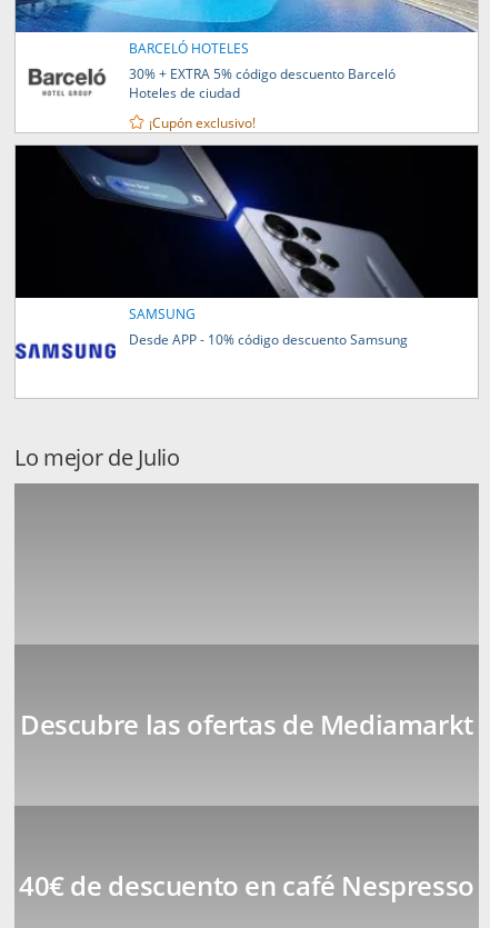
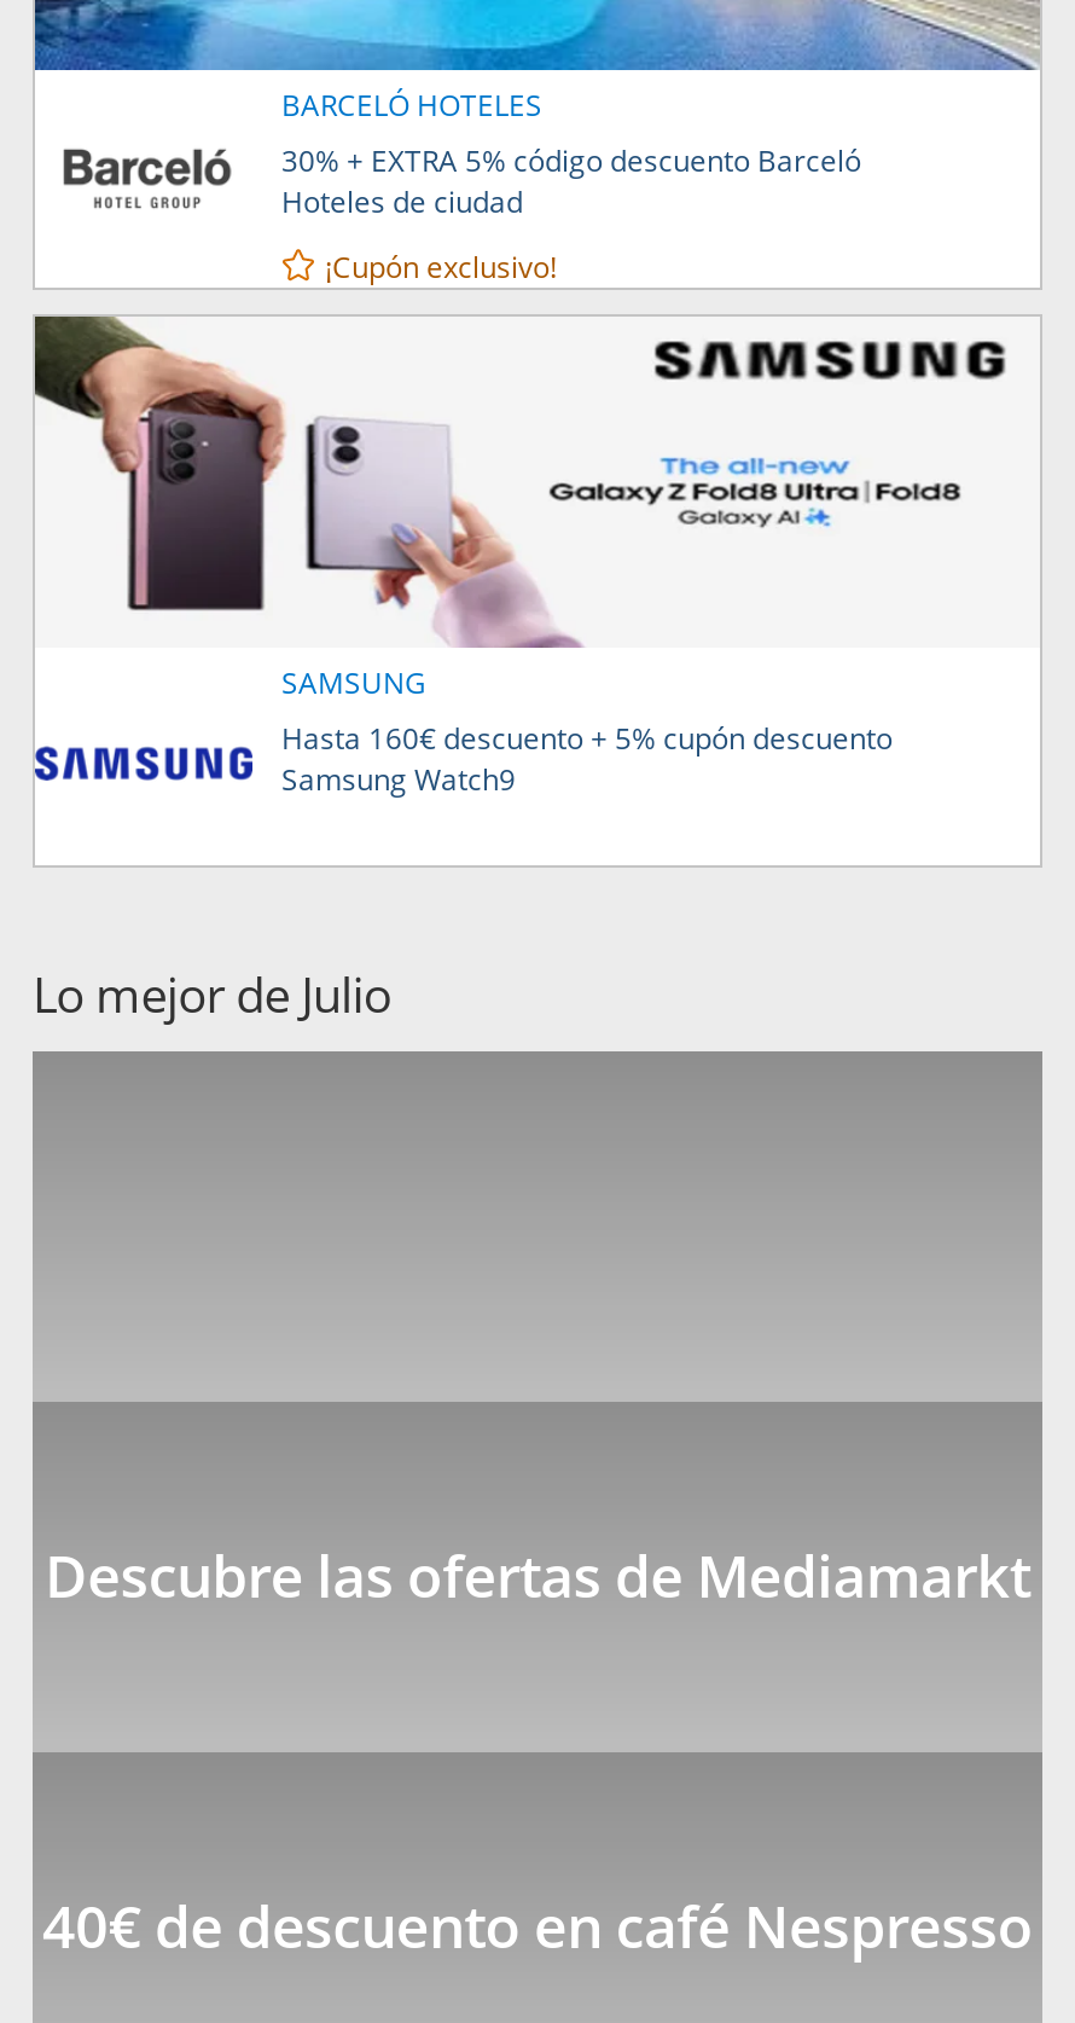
[14,144,479,349] [image] | Desde APP - 10% código descuento Samsung -> [33,314,1040,799] [image] | Hasta 160€ descuento + 5% cupón descuento | Samsung Watch9

